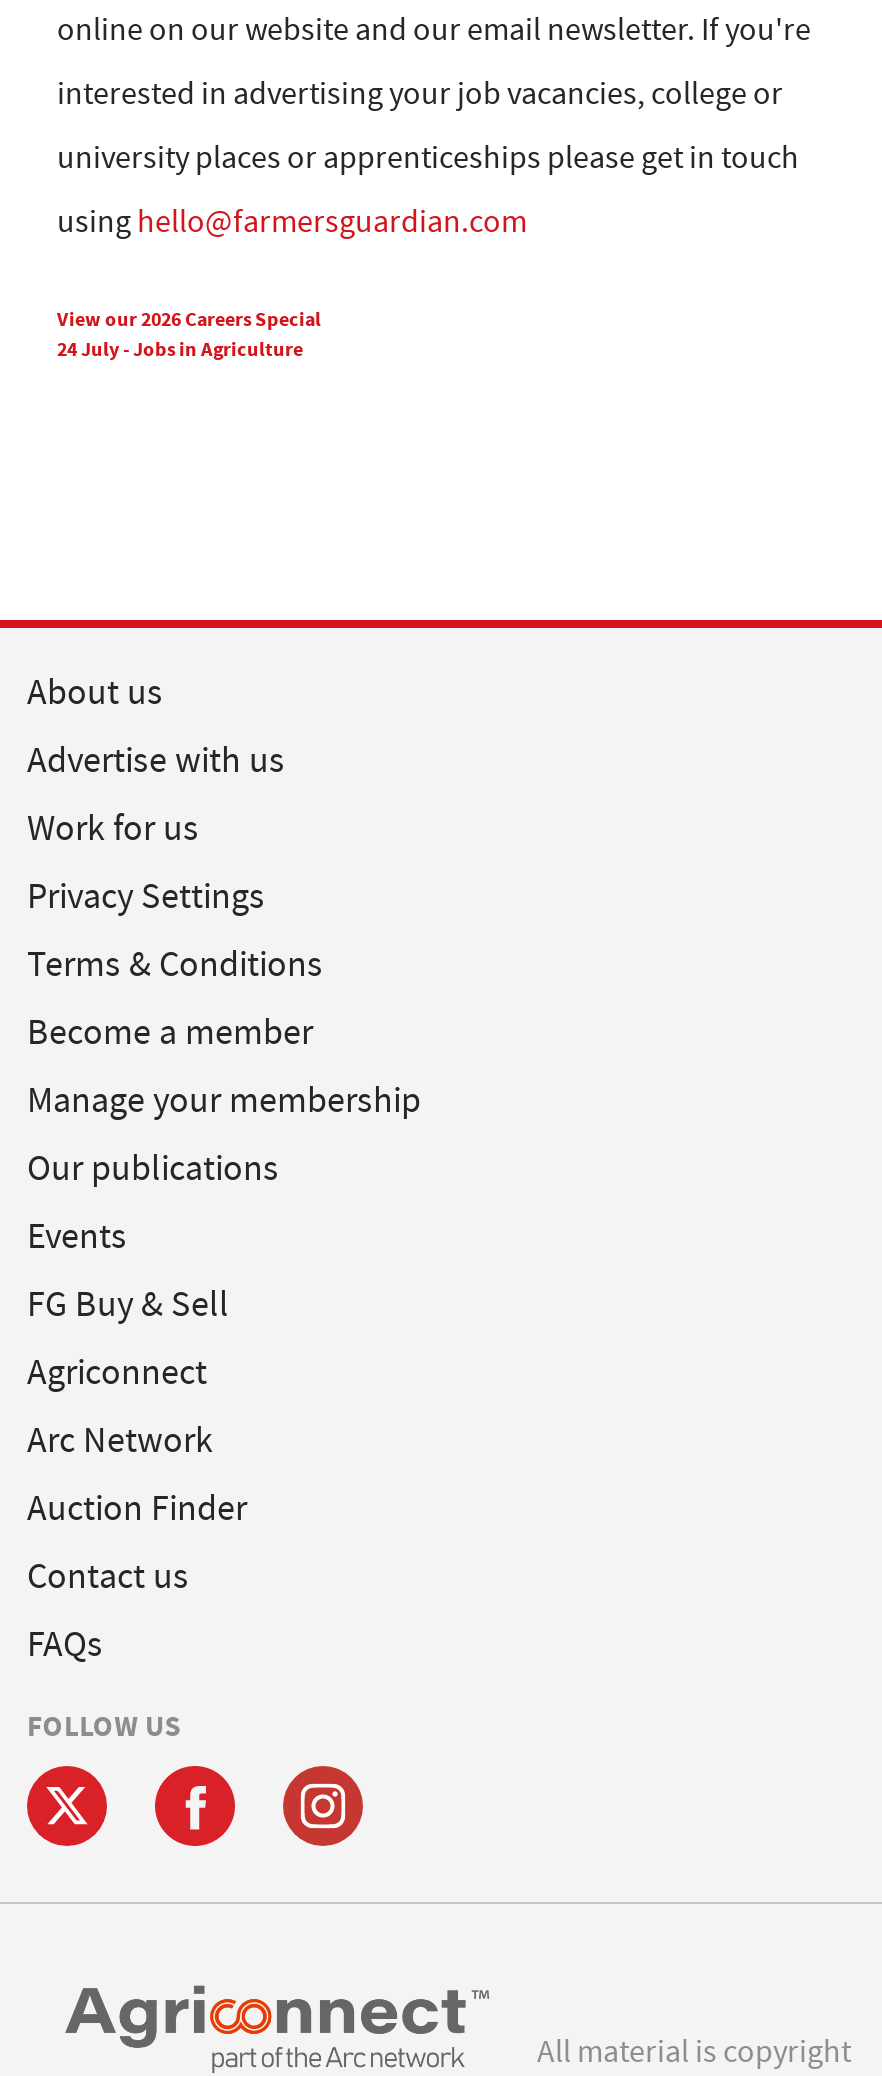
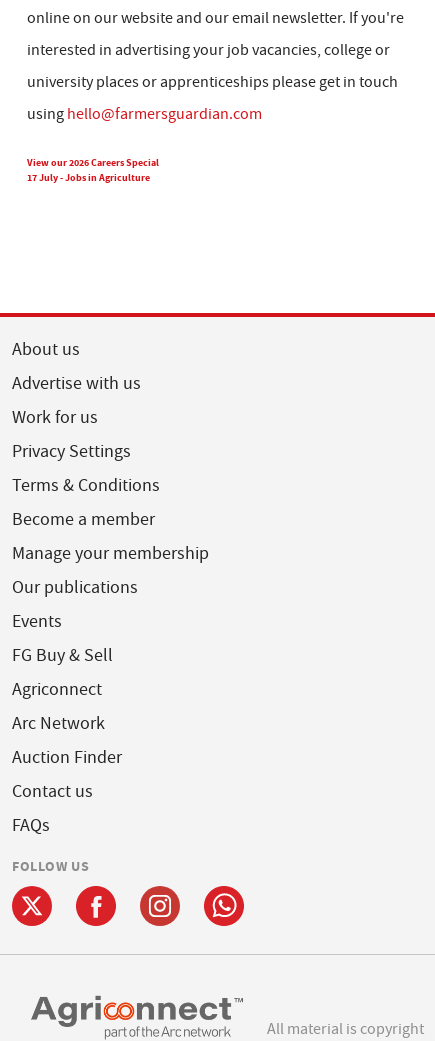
[57,336,303,362] 24 July - Jobs in Agriculture -> [27,171,150,184] 17 July - Jobs in Agriculture
none -> [203,885,245,927] [image]

